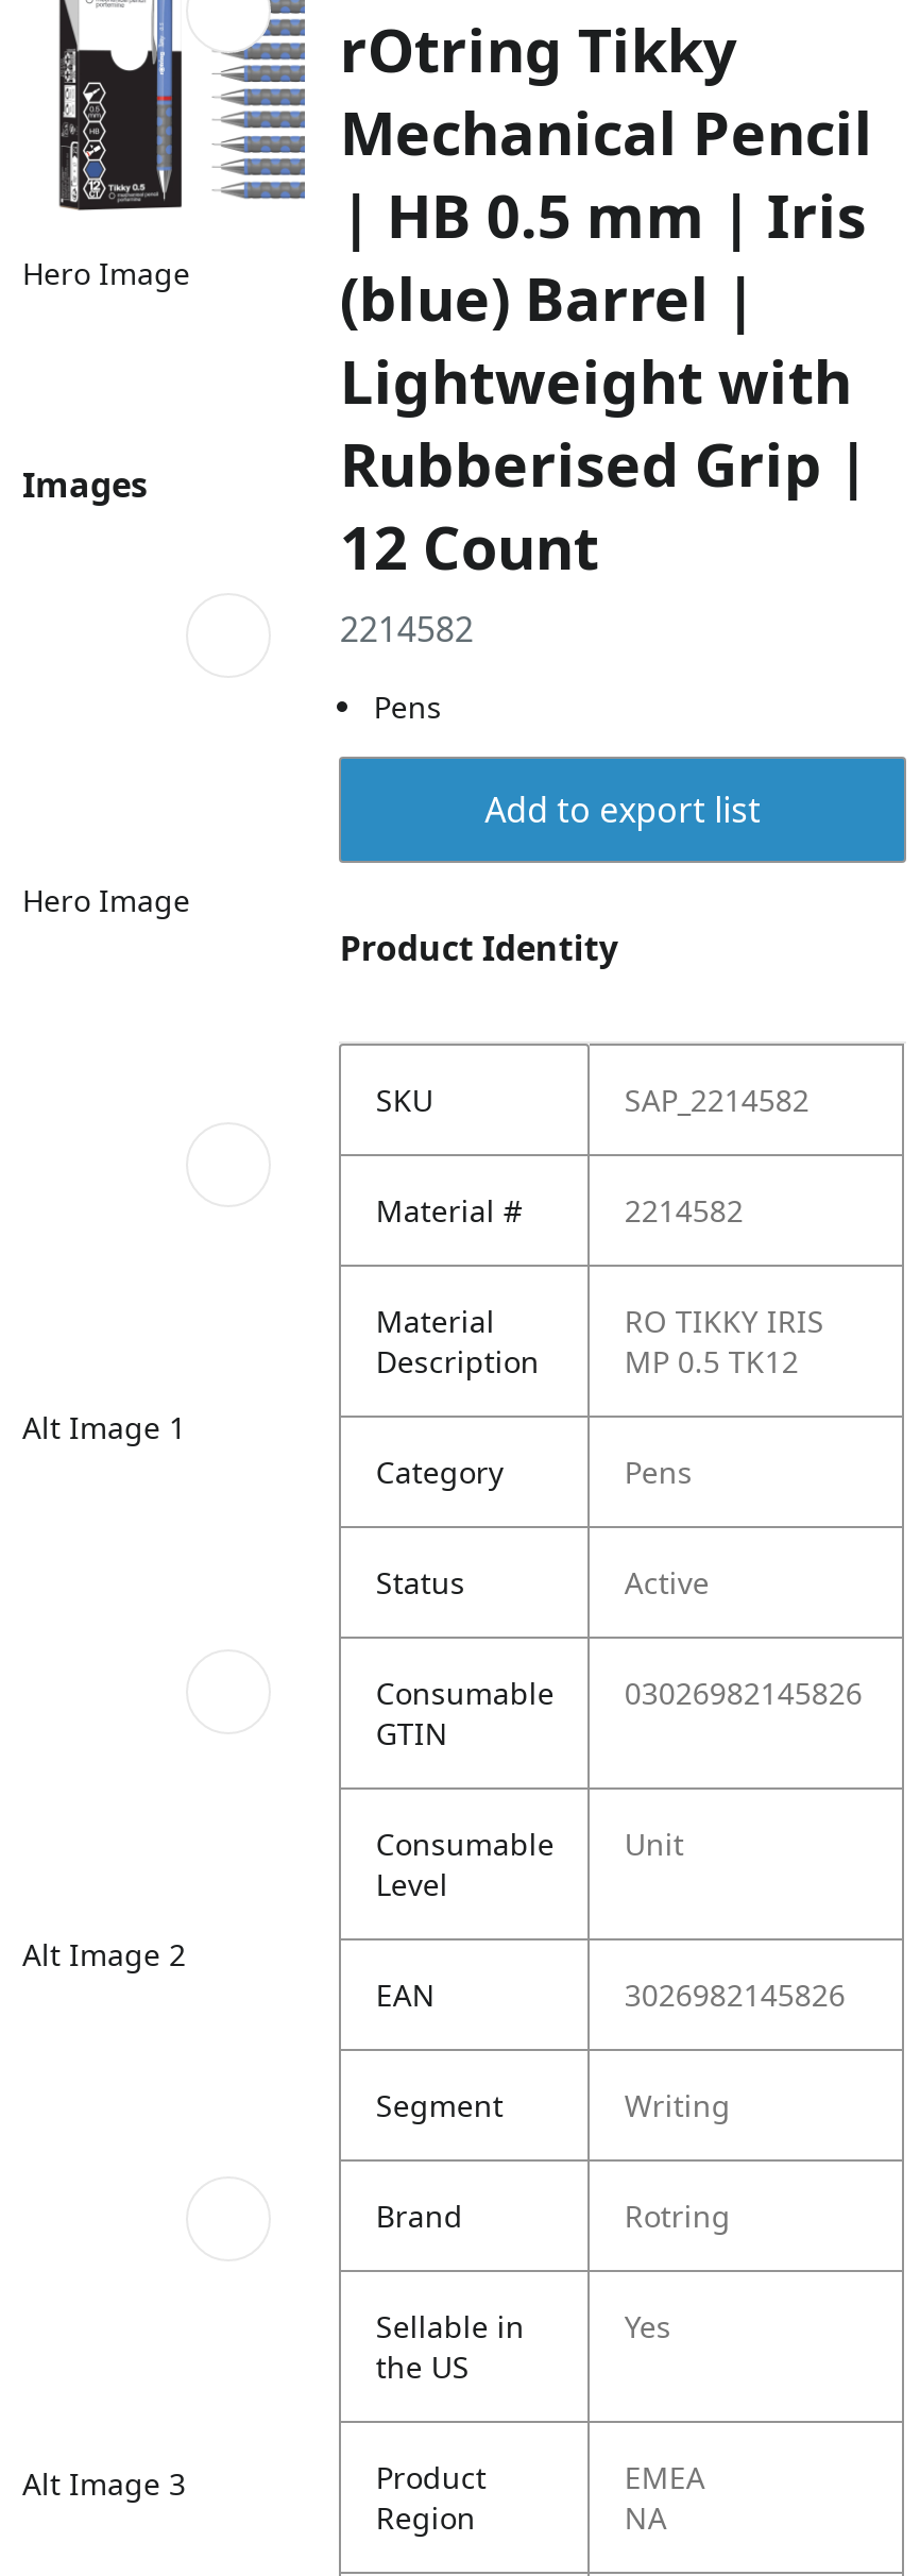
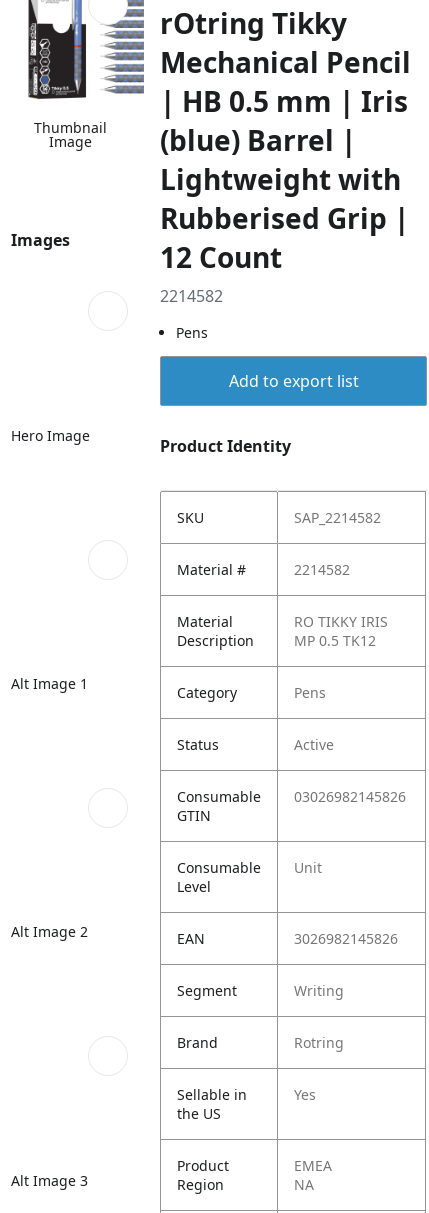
[22,254,190,294] Hero Image -> [34,118,107,151] Thumbnail | Image

